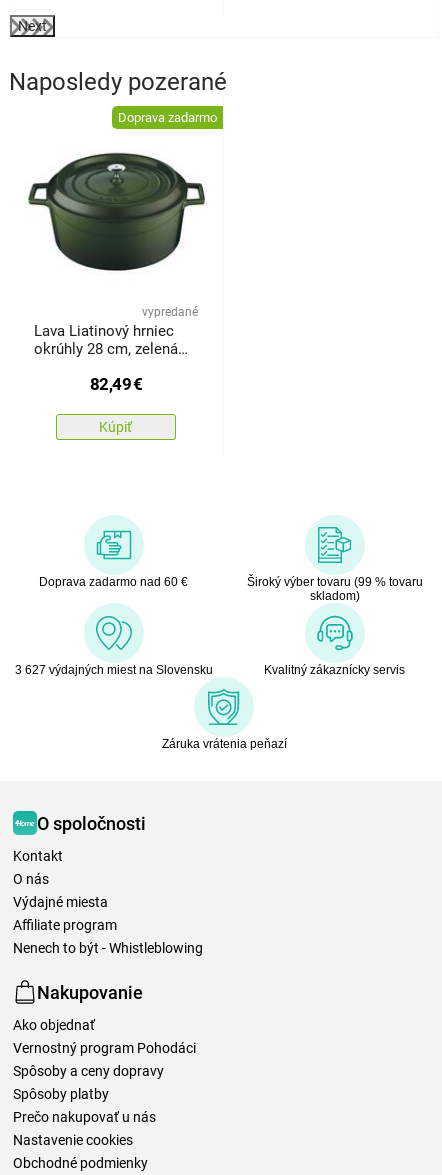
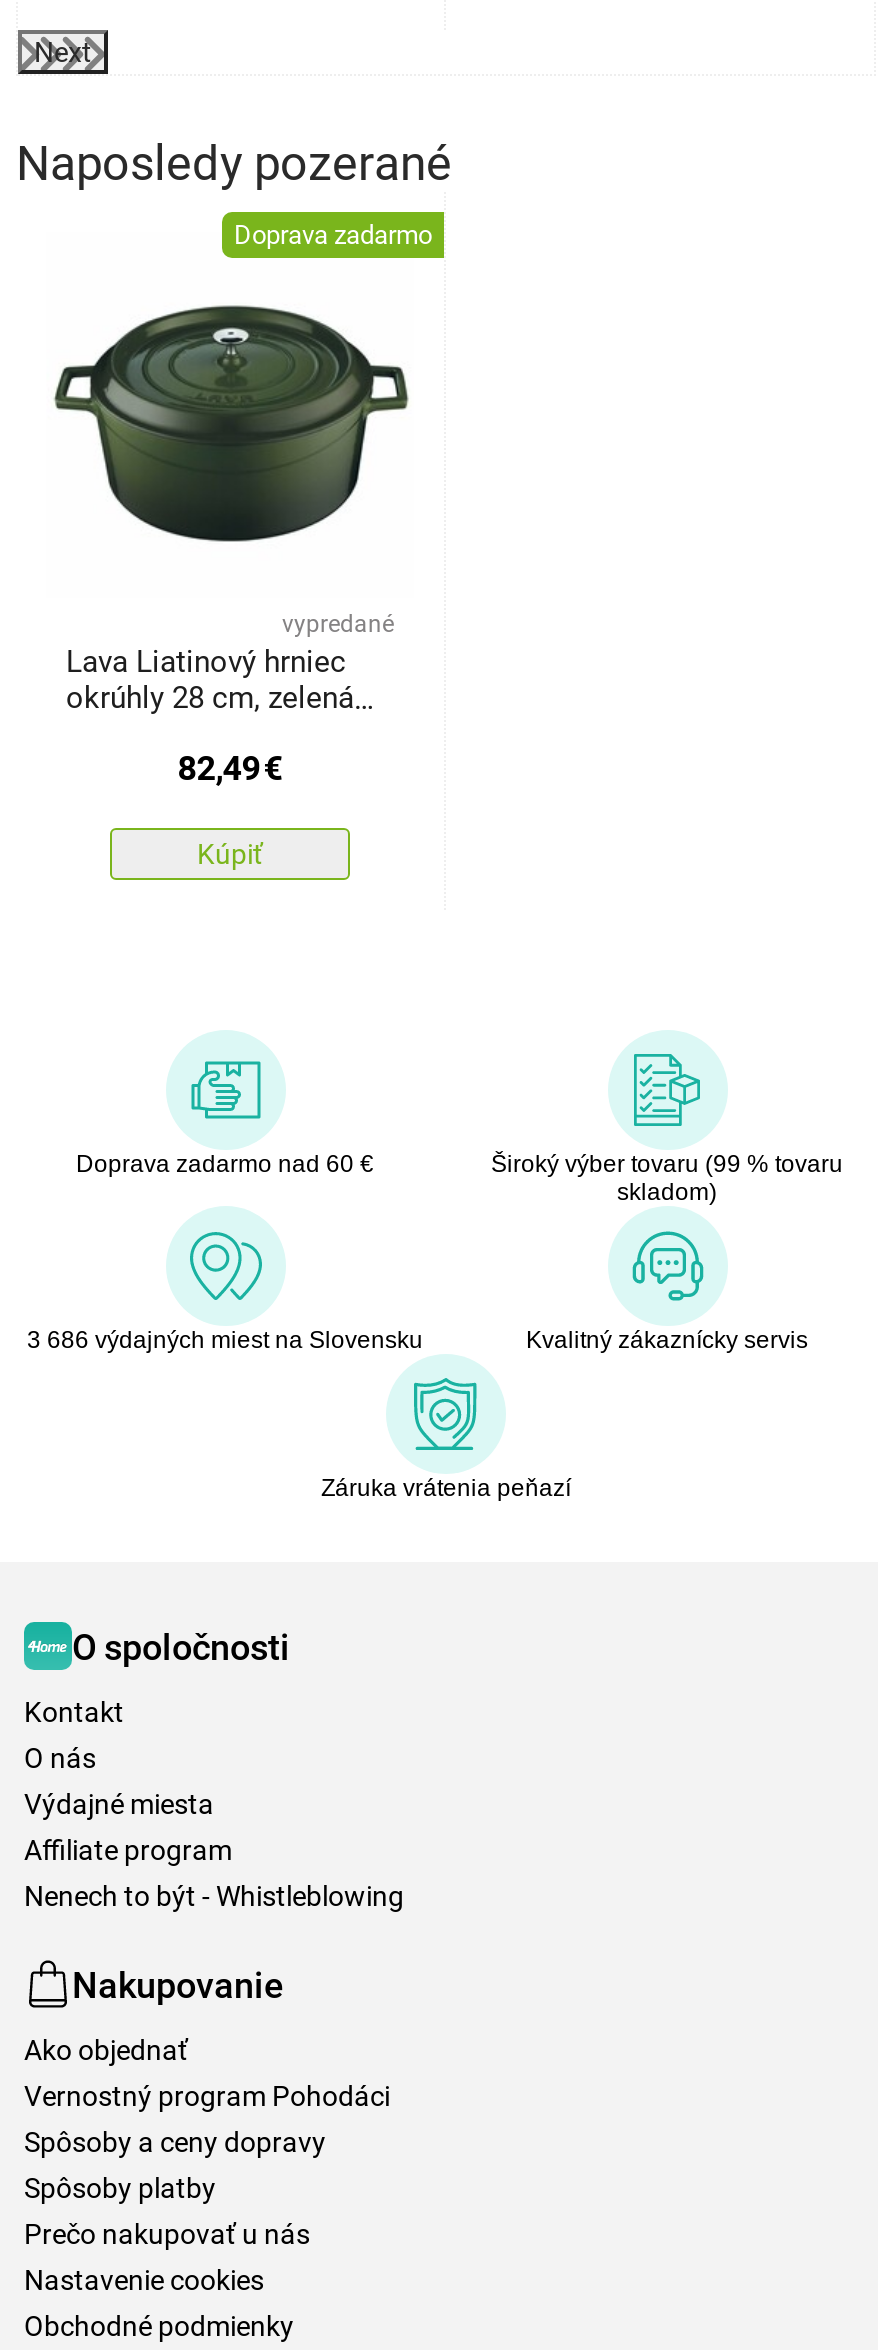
[14,663,212,677] 3 627 výdajných miest na Slovensku -> [27,1327,423,1355] 3 686 výdajných miest na Slovensku

